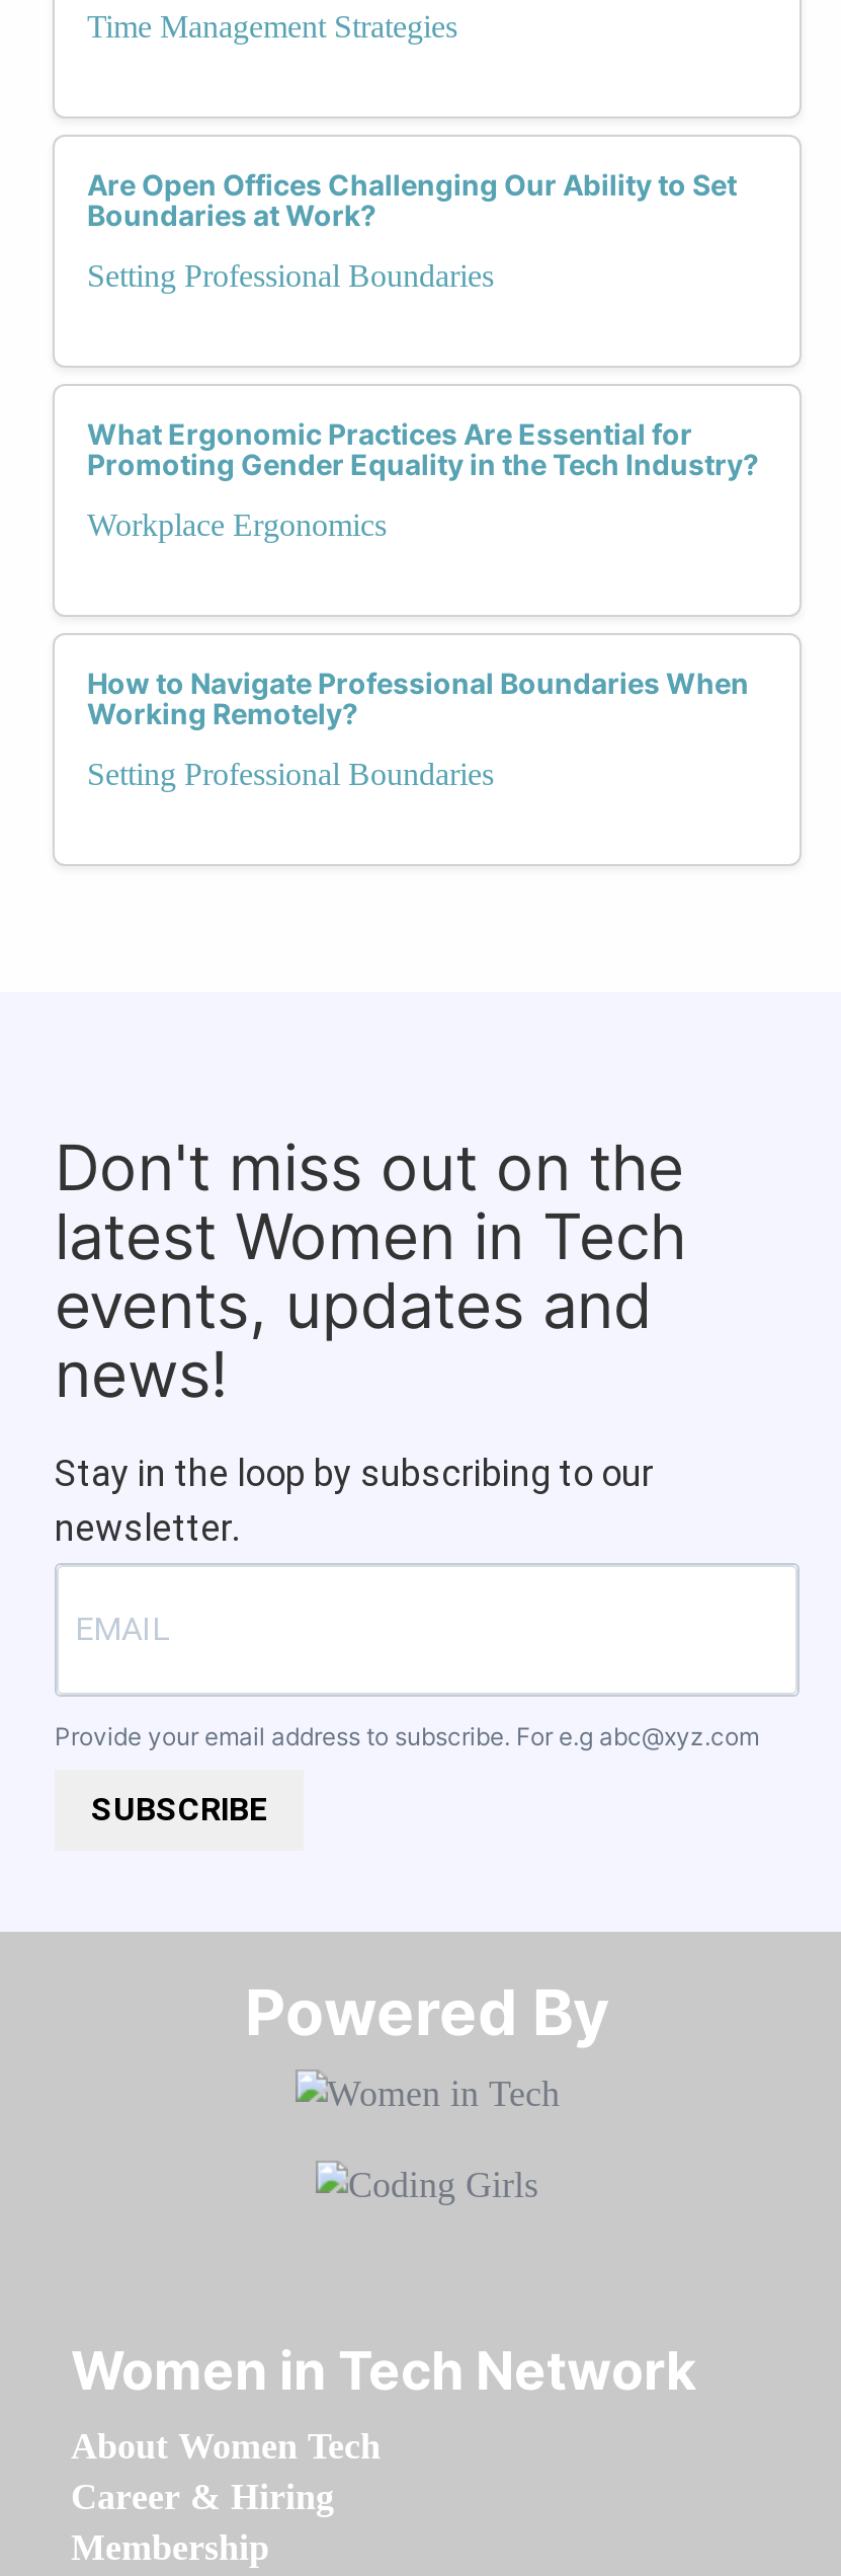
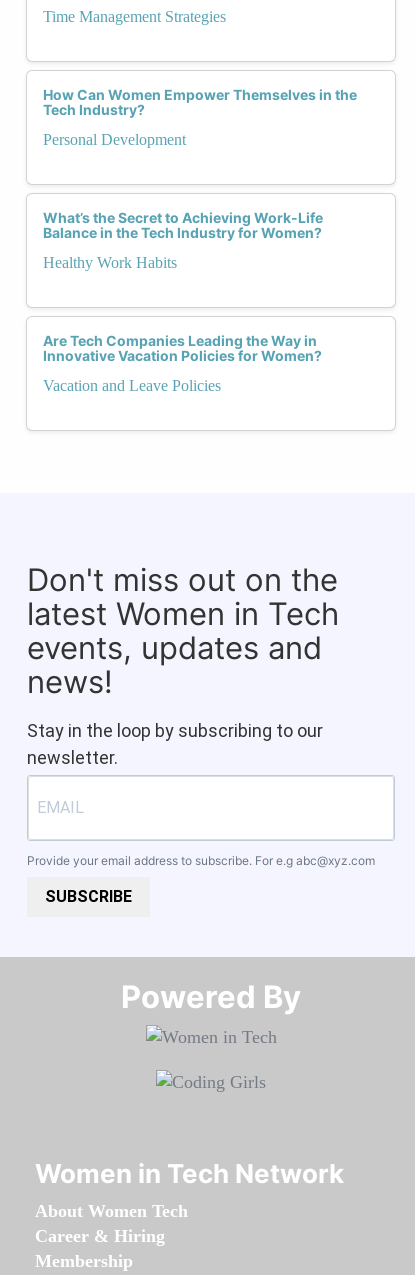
[87,167,737,232] Are Open Offices Challenging Our Ability to Set | Boundaries at Work? -> [43,86,357,118] How Can Women Empower Themselves in the | Tech Industry?
[87,258,494,293] Setting Professional Boundaries -> [43,131,186,148] Personal Development
[87,416,759,481] What Ergonomic Practices Are Essential for | Promoting Gender Equality in the Tech Industry? -> [43,209,323,241] What’s the Secret to Achieving Work-Life | Balance in the Tech Industry for Women?
[87,508,387,542] Workplace Ergonomics -> [43,254,177,271] Healthy Work Habits
[87,666,749,730] How to Navigate Professional Boundaries When | Working Remotely? -> [43,332,322,364] Are Tech Companies Leading the Way in | Innovative Vacation Policies for Women?
[87,757,494,791] Setting Professional Boundaries -> [43,377,221,394] Vacation and Leave Policies

